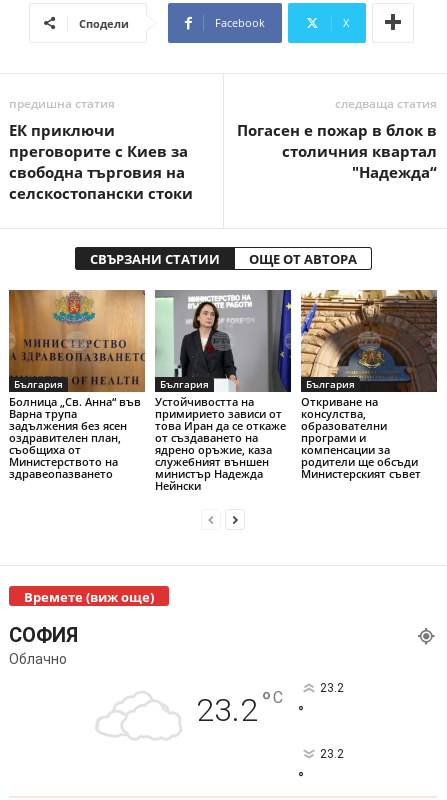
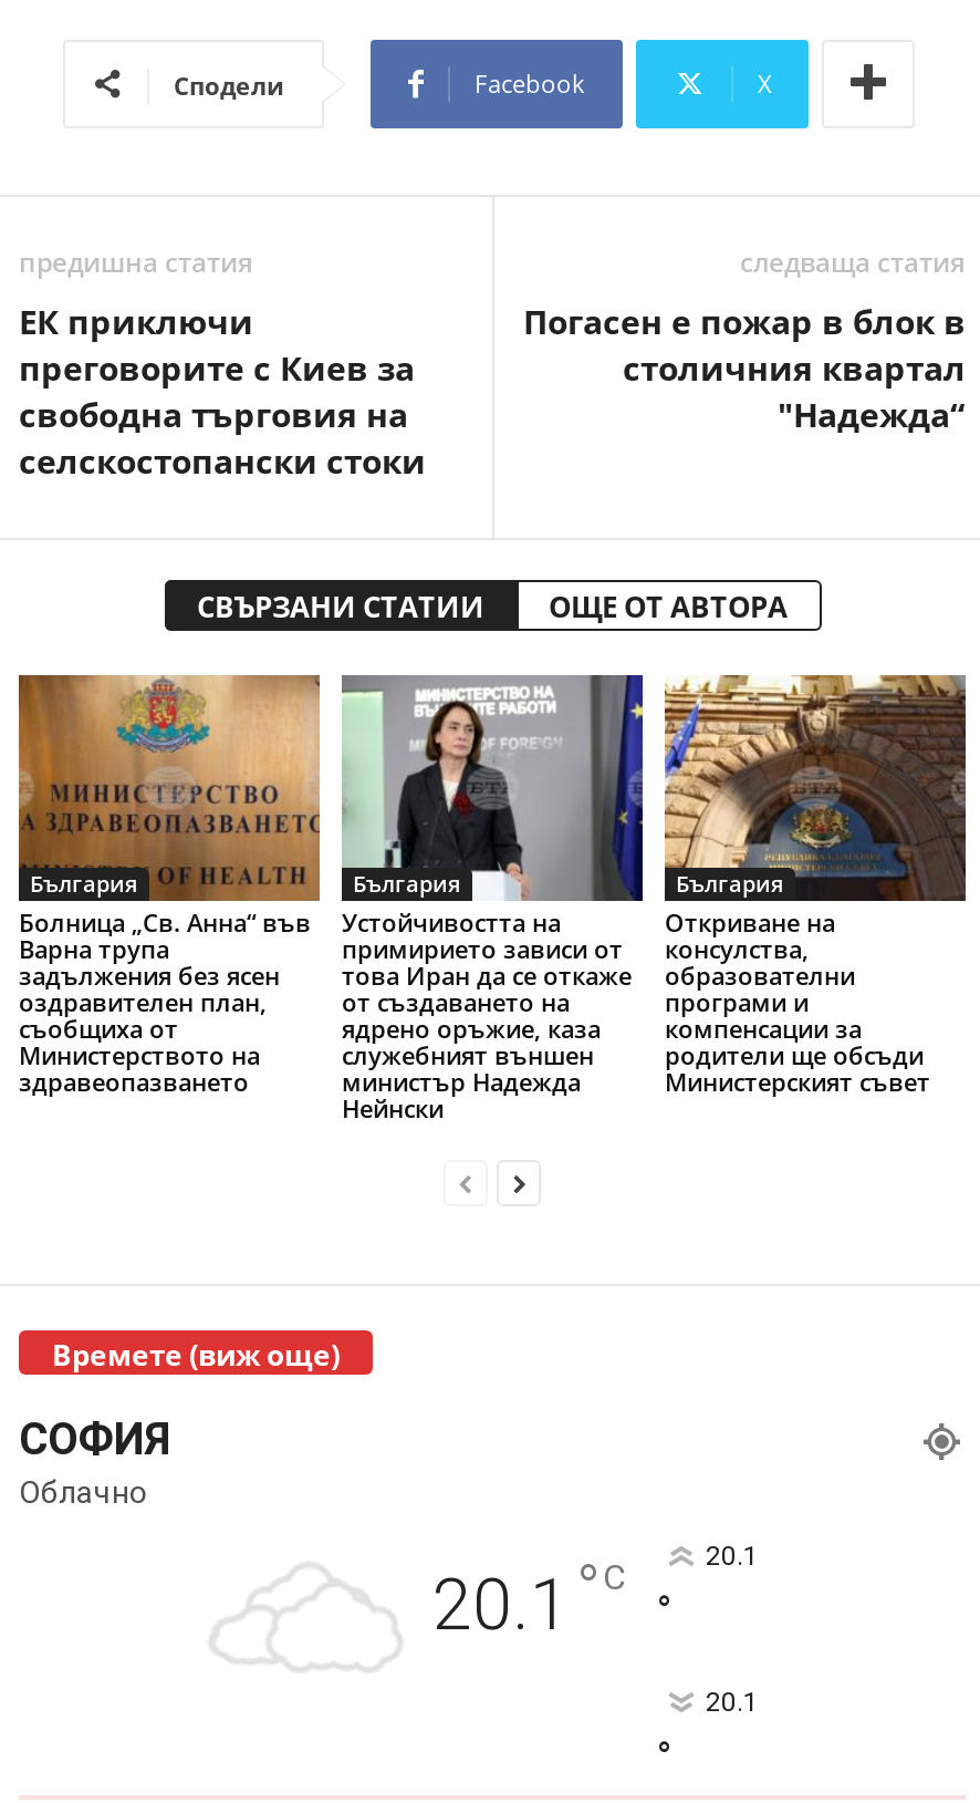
[196,685,283,729] 23.2 ° C -> [432,1549,625,1647] 20.1 ° C
[319,681,343,695] 23.2 -> [706,1540,759,1571] 20.1
[319,747,343,761] 23.2 -> [706,1687,759,1718] 20.1

